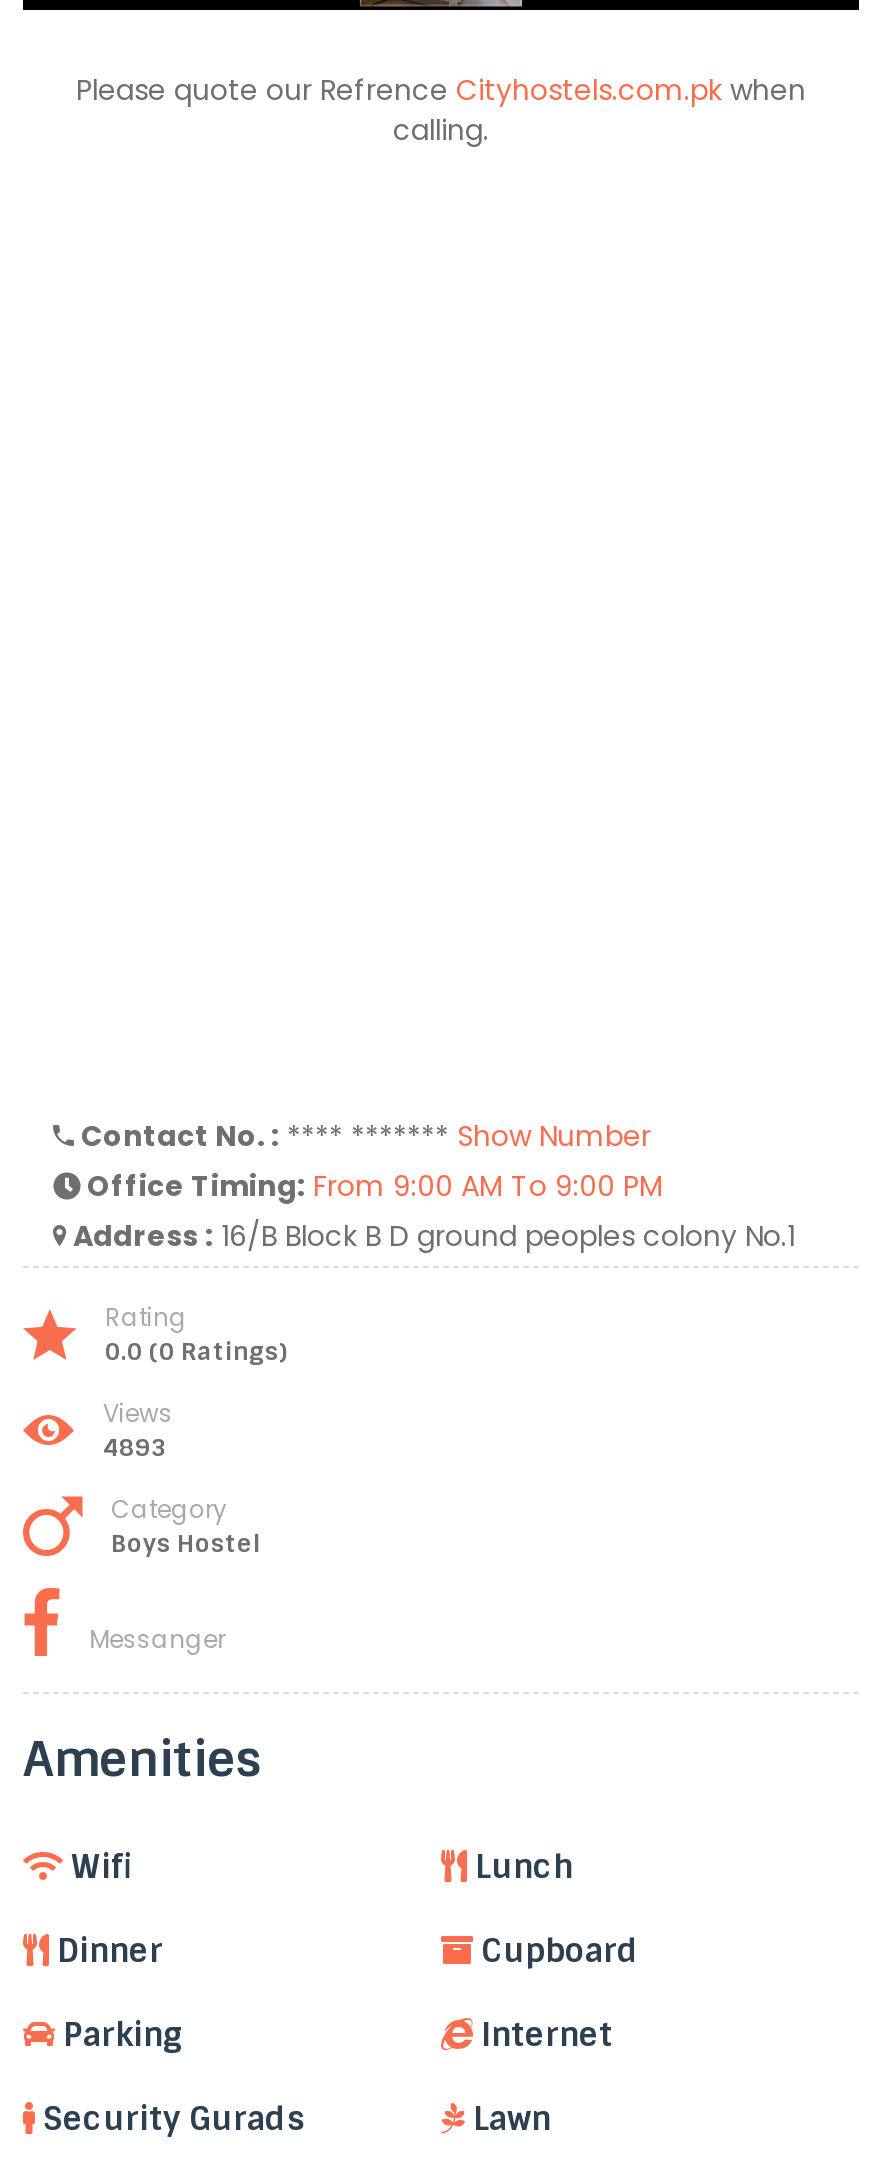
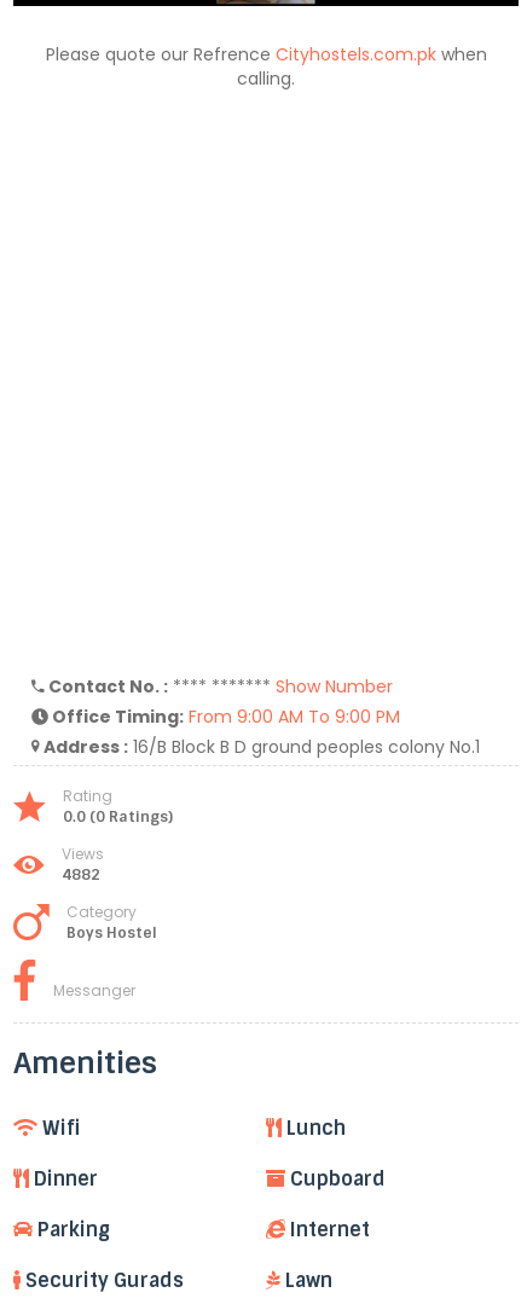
[103,1432,167,1464] 4893 -> [62,865,100,884] 4882

